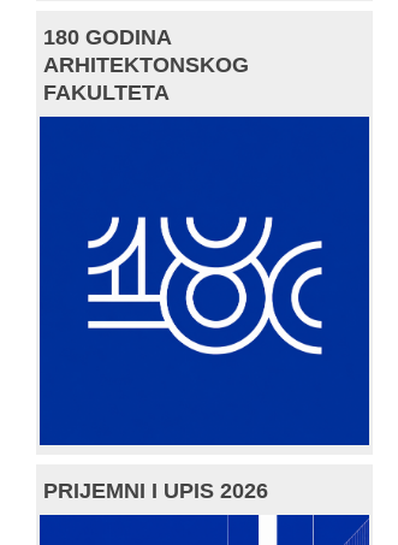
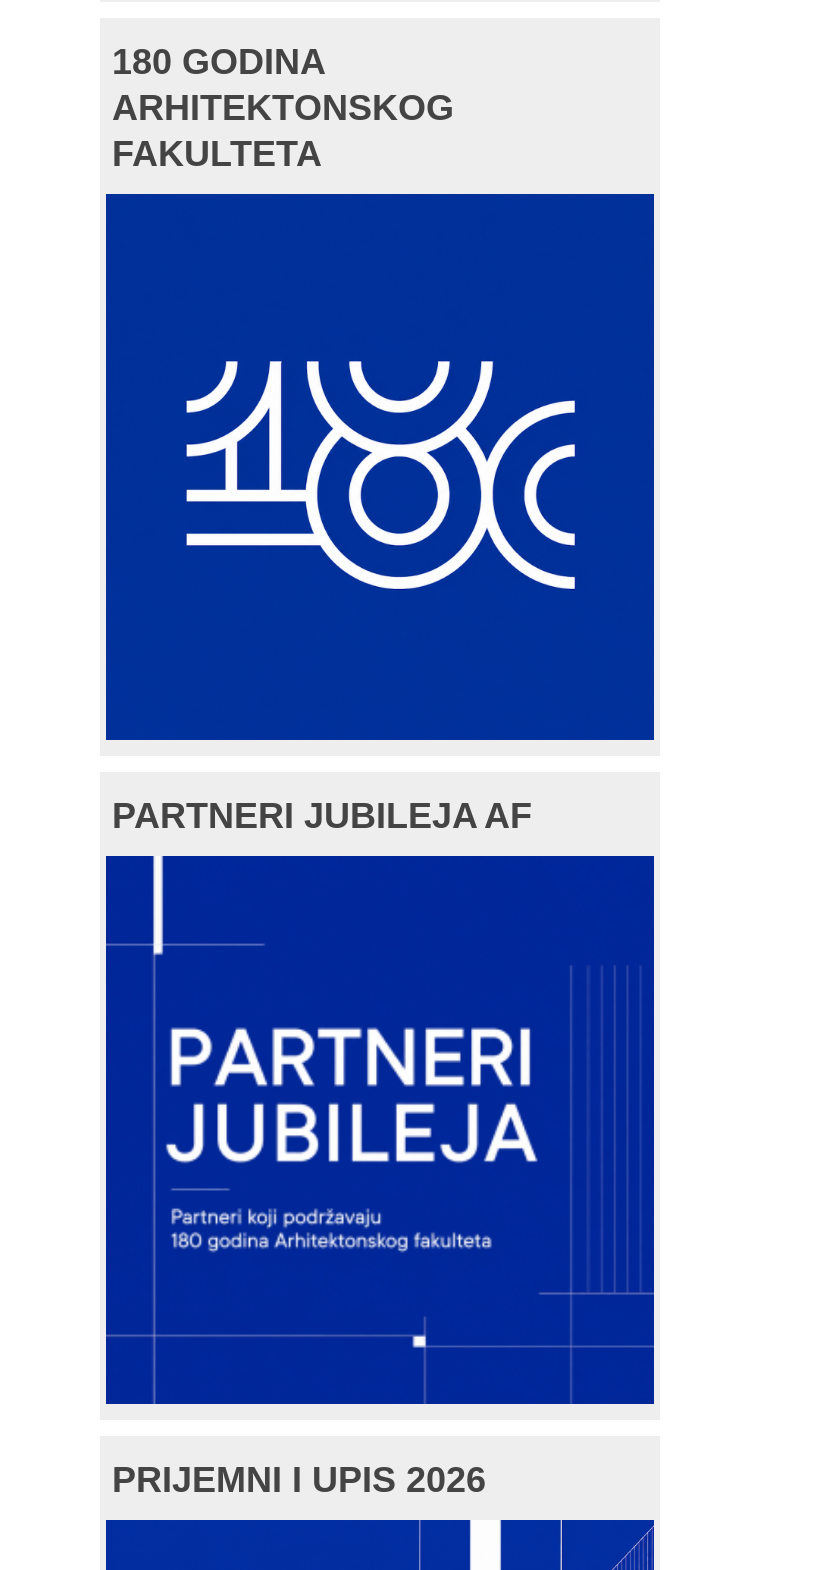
none -> [112,796,532,836] PARTNERI JUBILEJA AF
none -> [148,858,536,1398] [image]

